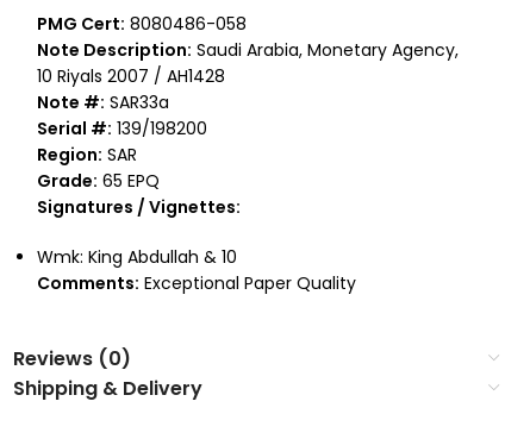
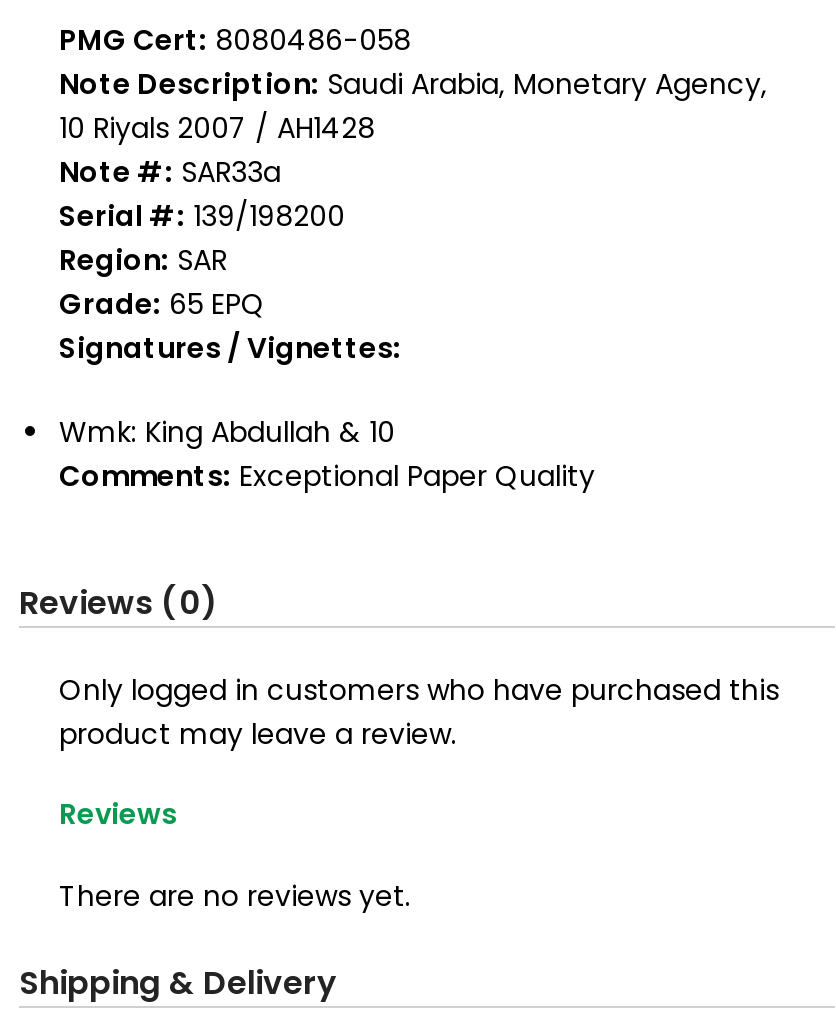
none -> [59,794,411,916] Reviews | There are no reviews yet.
none -> [59,670,779,754] Only logged in customers who have purchased this | product may leave a review.

